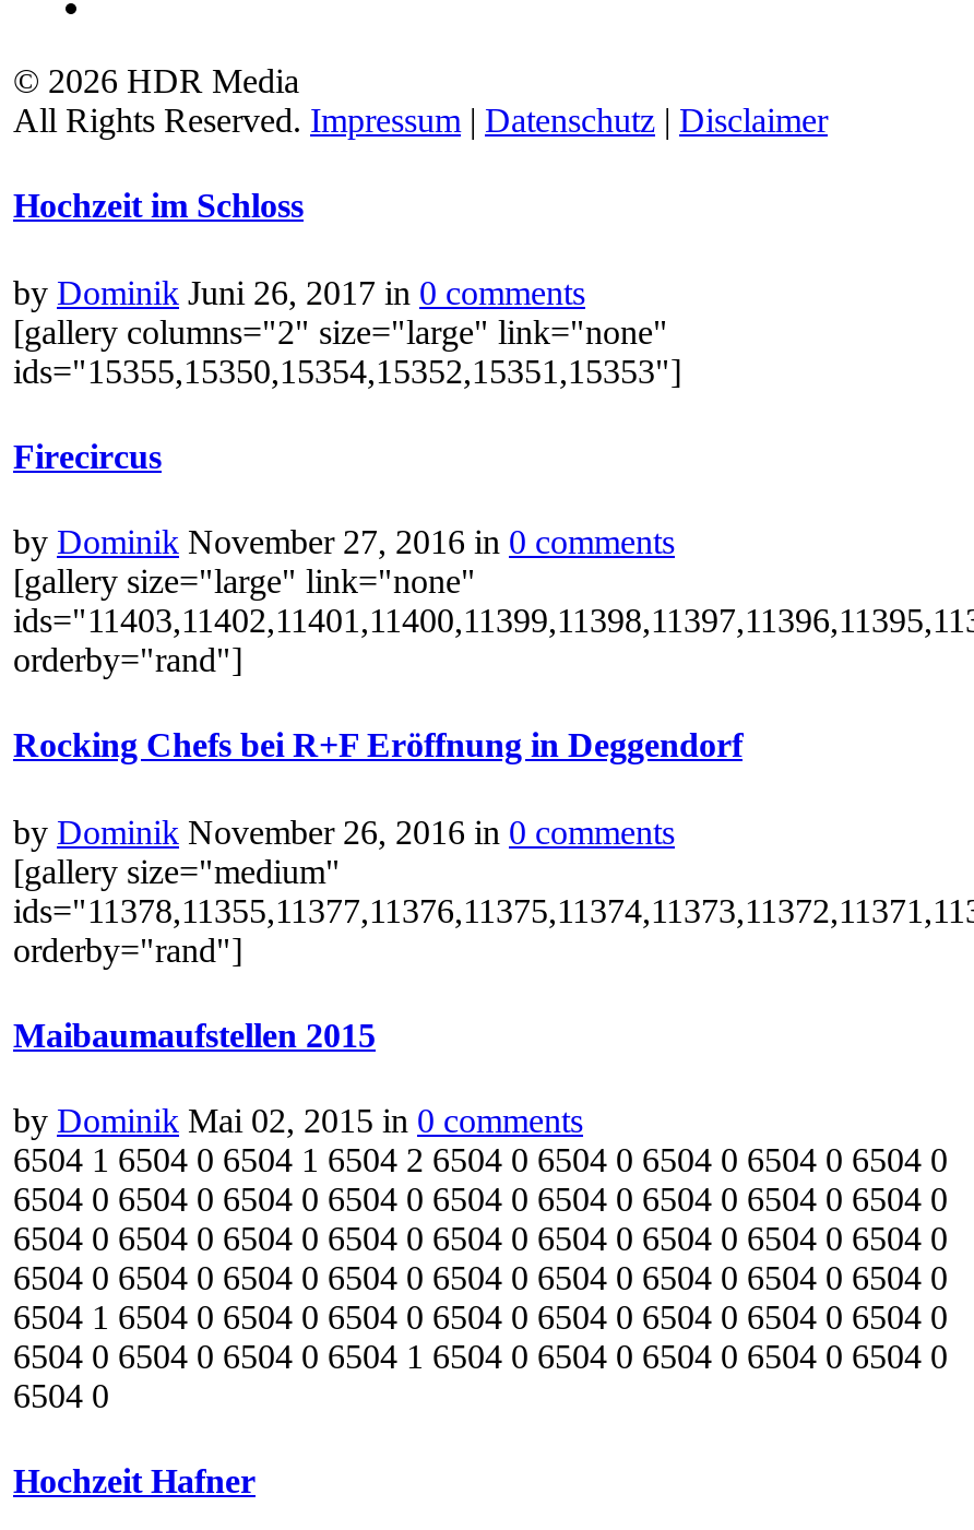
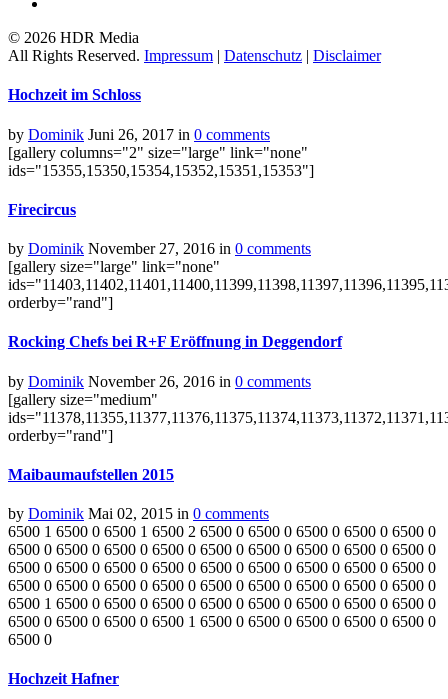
[13,1141,948,1179] 6504 1 6504 0 6504 1 6504 2 6504 0 6504 0 6504 0 6504 0 6504 0 -> [8,523,436,540] 6500 1 6500 0 6500 1 6500 2 6500 0 6500 0 6500 0 6500 0 6500 0
[13,1181,948,1218] 6504 0 6504 0 6504 0 6504 0 6504 0 6504 0 6504 0 6504 0 6504 0 -> [8,541,436,558] 6500 0 6500 0 6500 0 6500 0 6500 0 6500 0 6500 0 6500 0 6500 0
[13,1220,948,1257] 6504 0 6504 0 6504 0 6504 0 6504 0 6504 0 6504 0 6504 0 6504 0 -> [8,559,436,576] 6500 0 6500 0 6500 0 6500 0 6500 0 6500 0 6500 0 6500 0 6500 0
[13,1259,948,1297] 6504 0 6504 0 6504 0 6504 0 6504 0 6504 0 6504 0 6504 0 6504 0 -> [8,577,436,594] 6500 0 6500 0 6500 0 6500 0 6500 0 6500 0 6500 0 6500 0 6500 0
[13,1299,948,1336] 6504 1 6504 0 6504 0 6504 0 6504 0 6504 0 6504 0 6504 0 6504 0 -> [8,595,436,612] 6500 1 6500 0 6500 0 6500 0 6500 0 6500 0 6500 0 6500 0 6500 0
[13,1338,948,1375] 6504 0 6504 0 6504 0 6504 1 6504 0 6504 0 6504 0 6504 0 6504 0 -> [8,613,436,630] 6500 0 6500 0 6500 0 6500 1 6500 0 6500 0 6500 0 6500 0 6500 0
[13,1377,109,1414] 6504 0 -> [8,631,52,648] 6500 0

